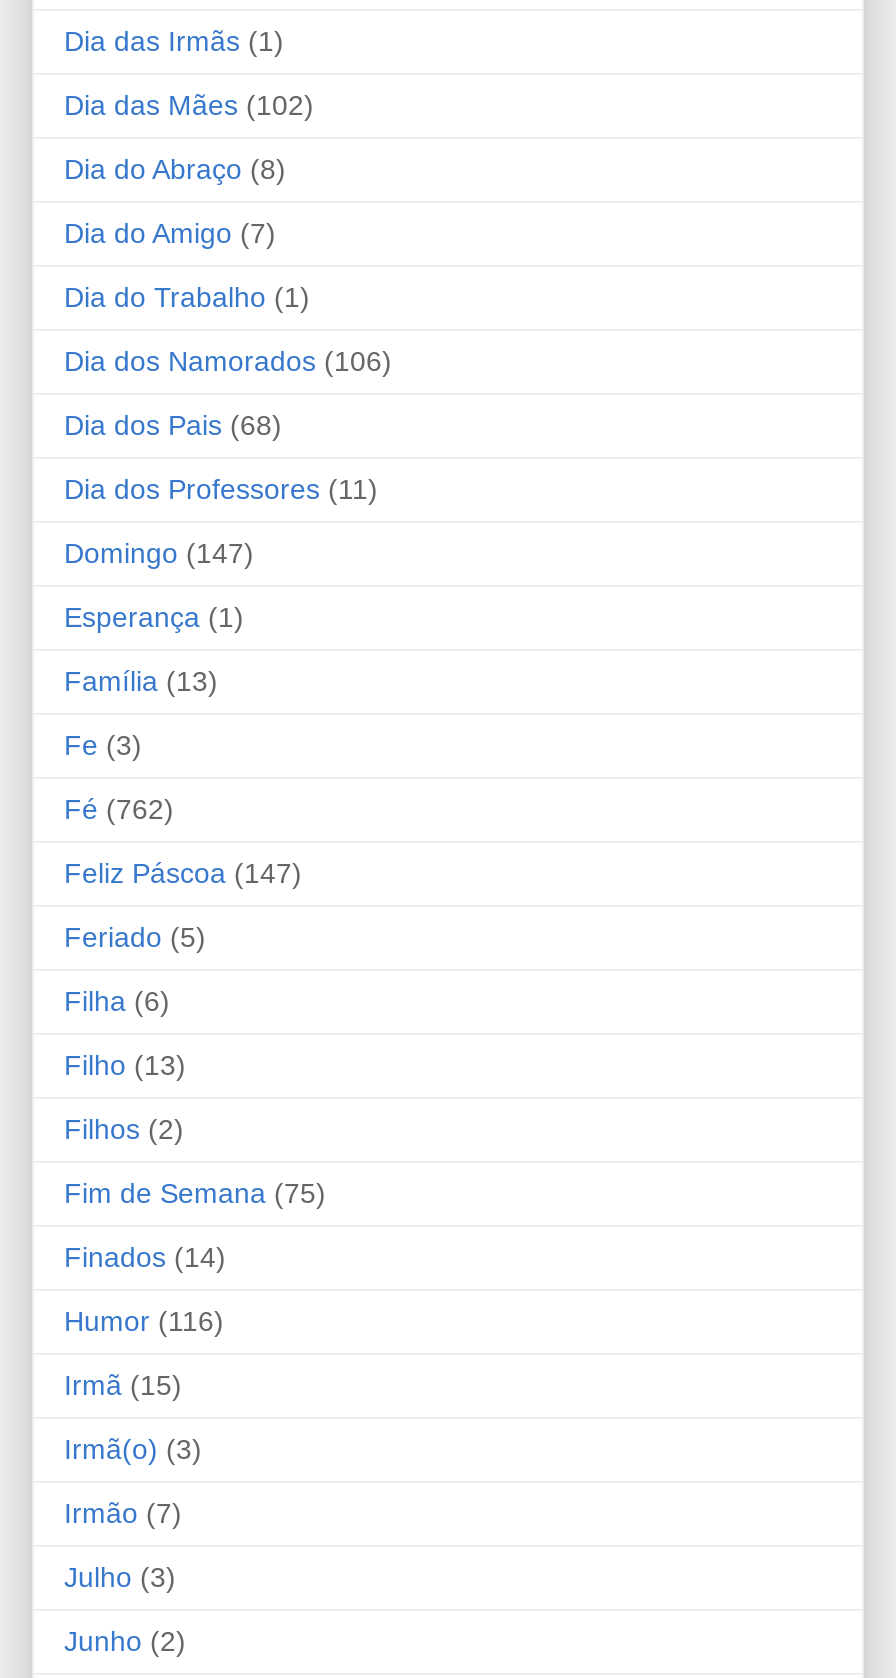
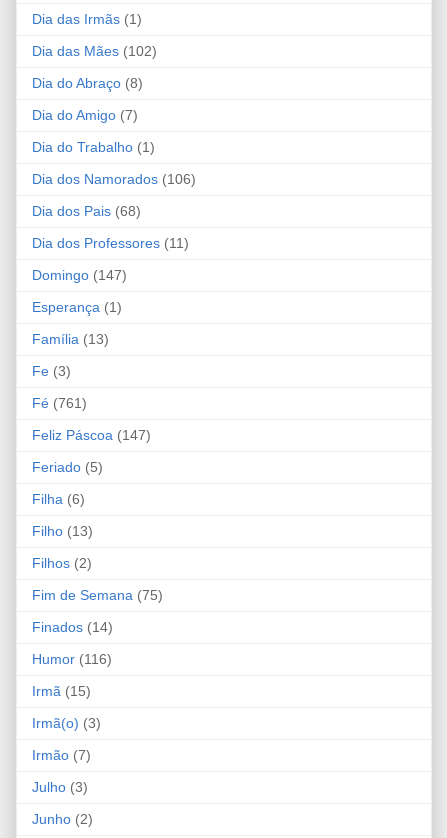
[64,792,174,824] Fé (762) -> [32,395,87,411] Fé (761)

